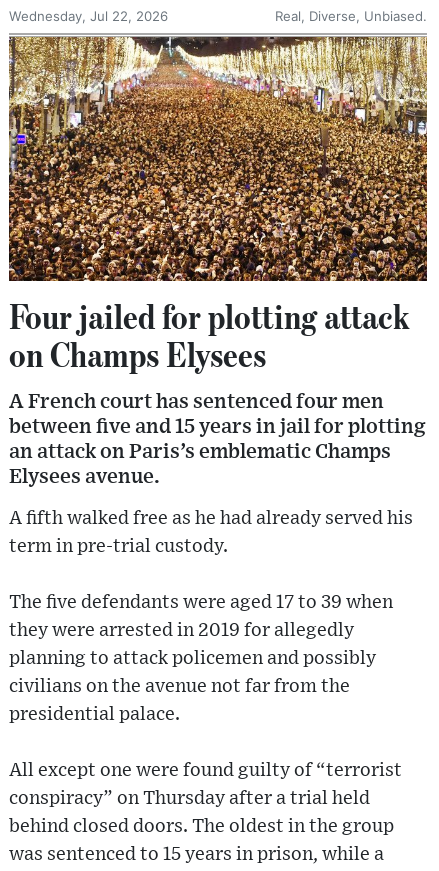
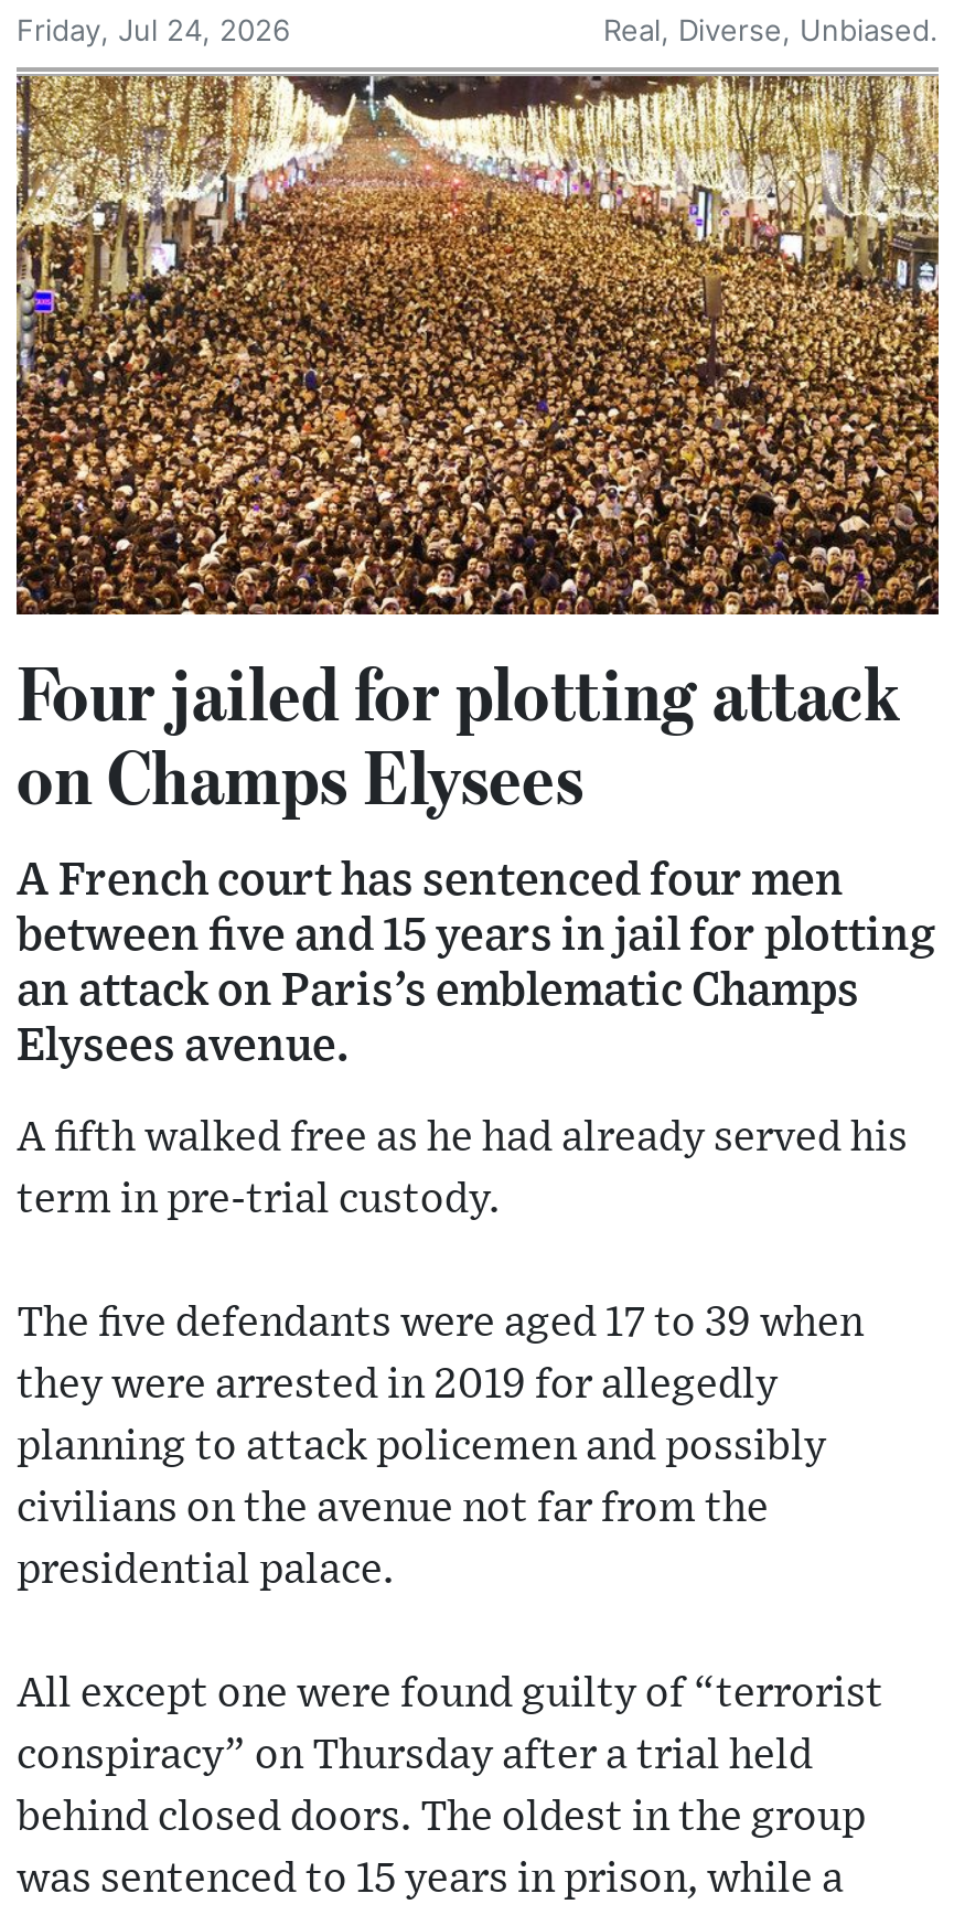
[9,8,168,24] Wednesday, Jul 22, 2026 -> [17,12,290,47] Friday, Jul 24, 2026

